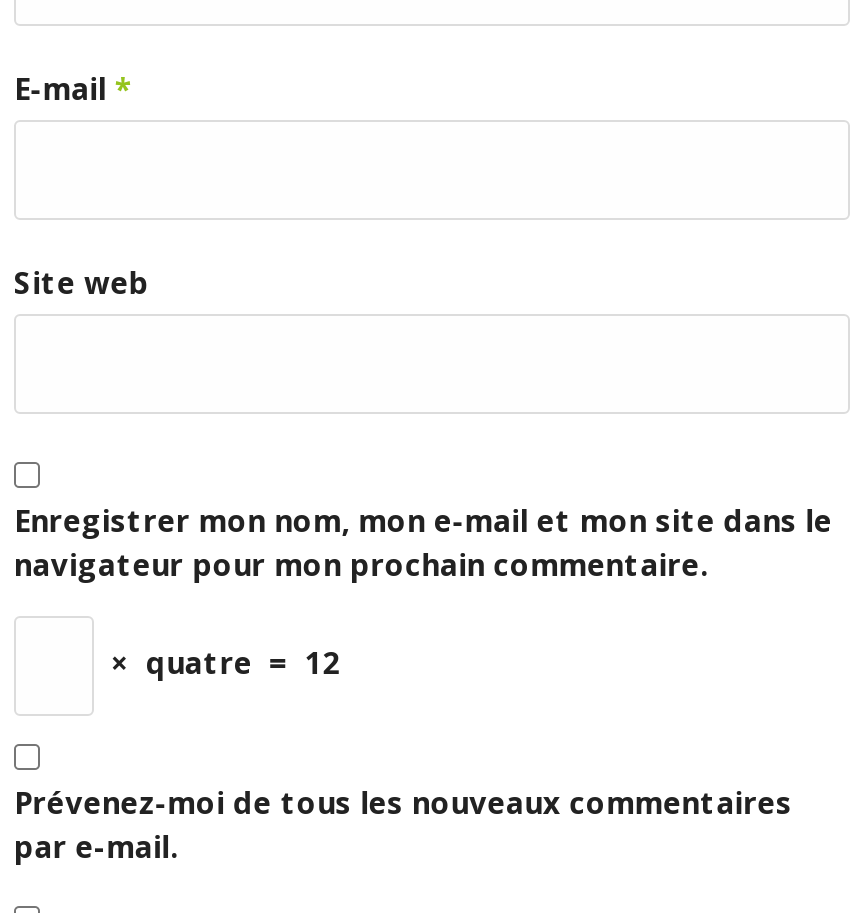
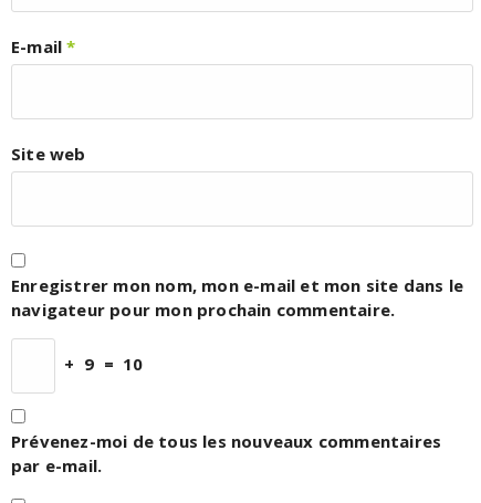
[102,642,341,682] × quatre = 12 -> [60,352,143,375] + 9 = 10

